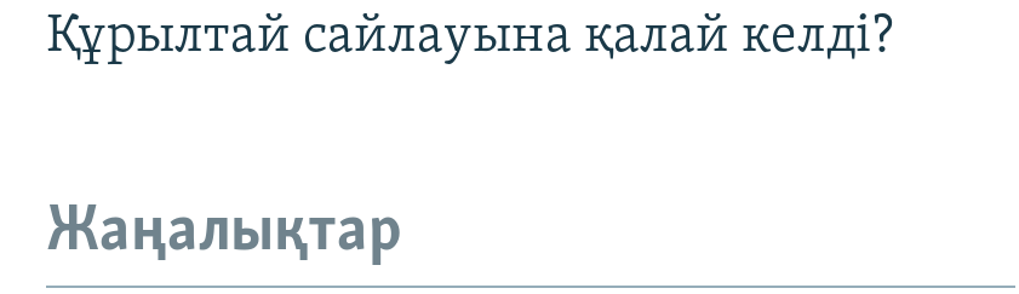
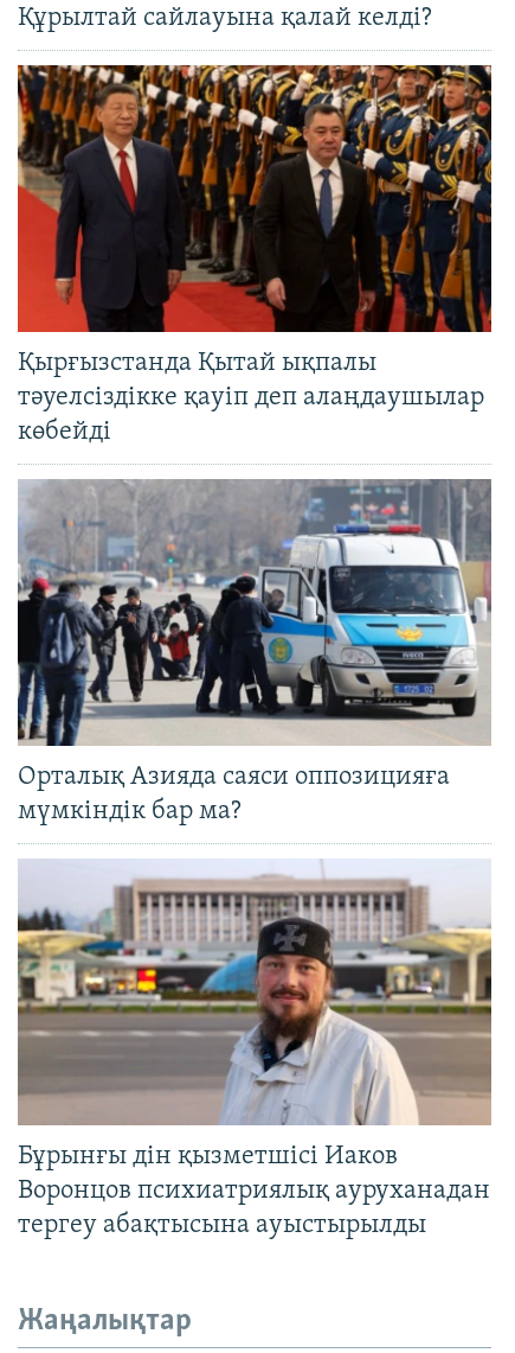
none -> [17,64,493,446] [image] | Қырғызстанда Қытай ықпалы | тәуелсіздікке қауіп деп алаңдаушылар | көбейді
none -> [17,478,493,826] [image] | Орталық Азияда саяси оппозицияға | мүмкіндік бар ма?
none -> [17,860,493,1240] [image] | Бұрынғы дін қызметшісі Иаков | Воронцов психиатриялық ауруханадан | тергеу абақтысына ауыстырылды

